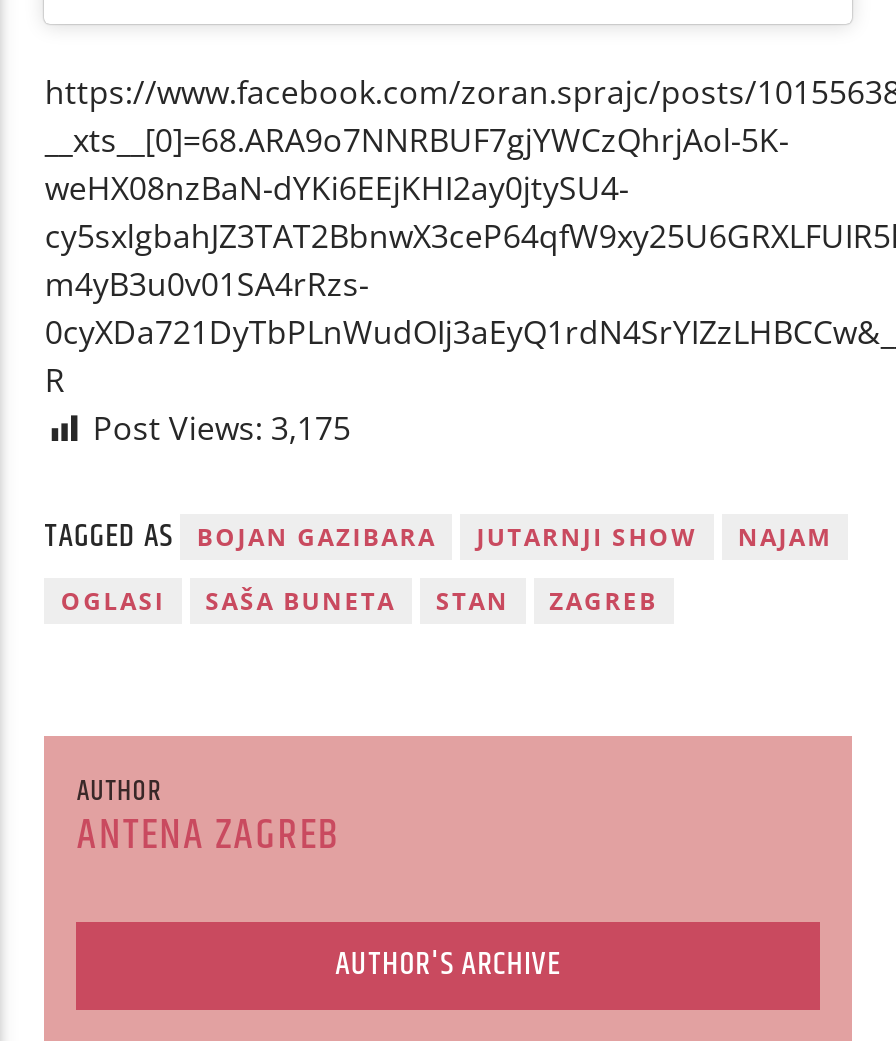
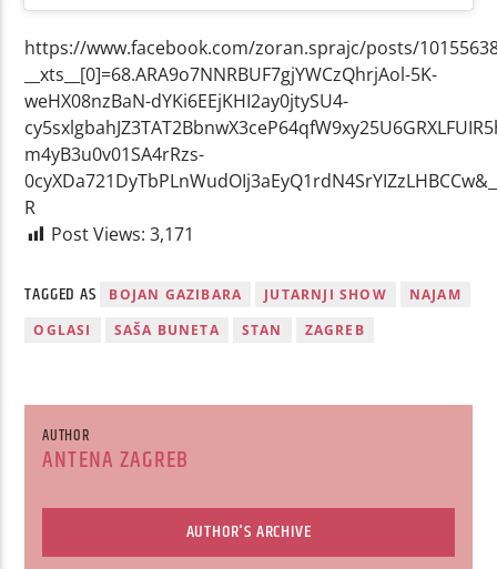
[93,407,351,451] Post Views: 3,175 -> [51,222,195,247] Post Views: 3,171

